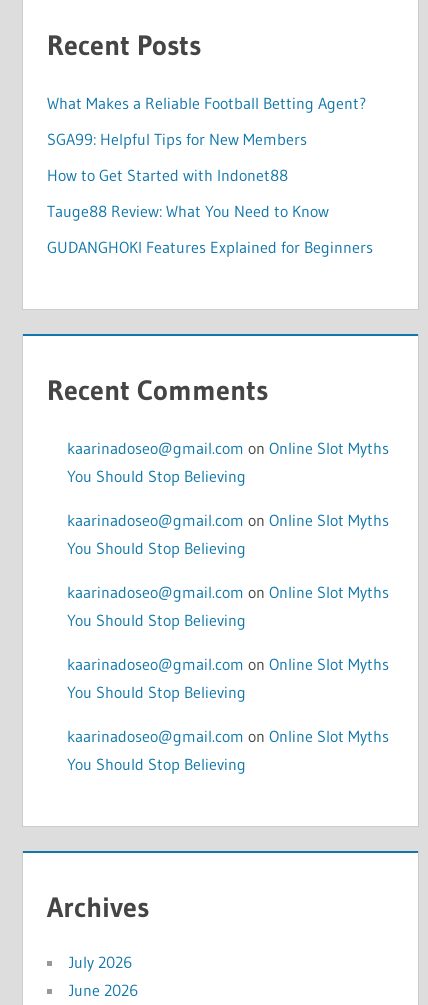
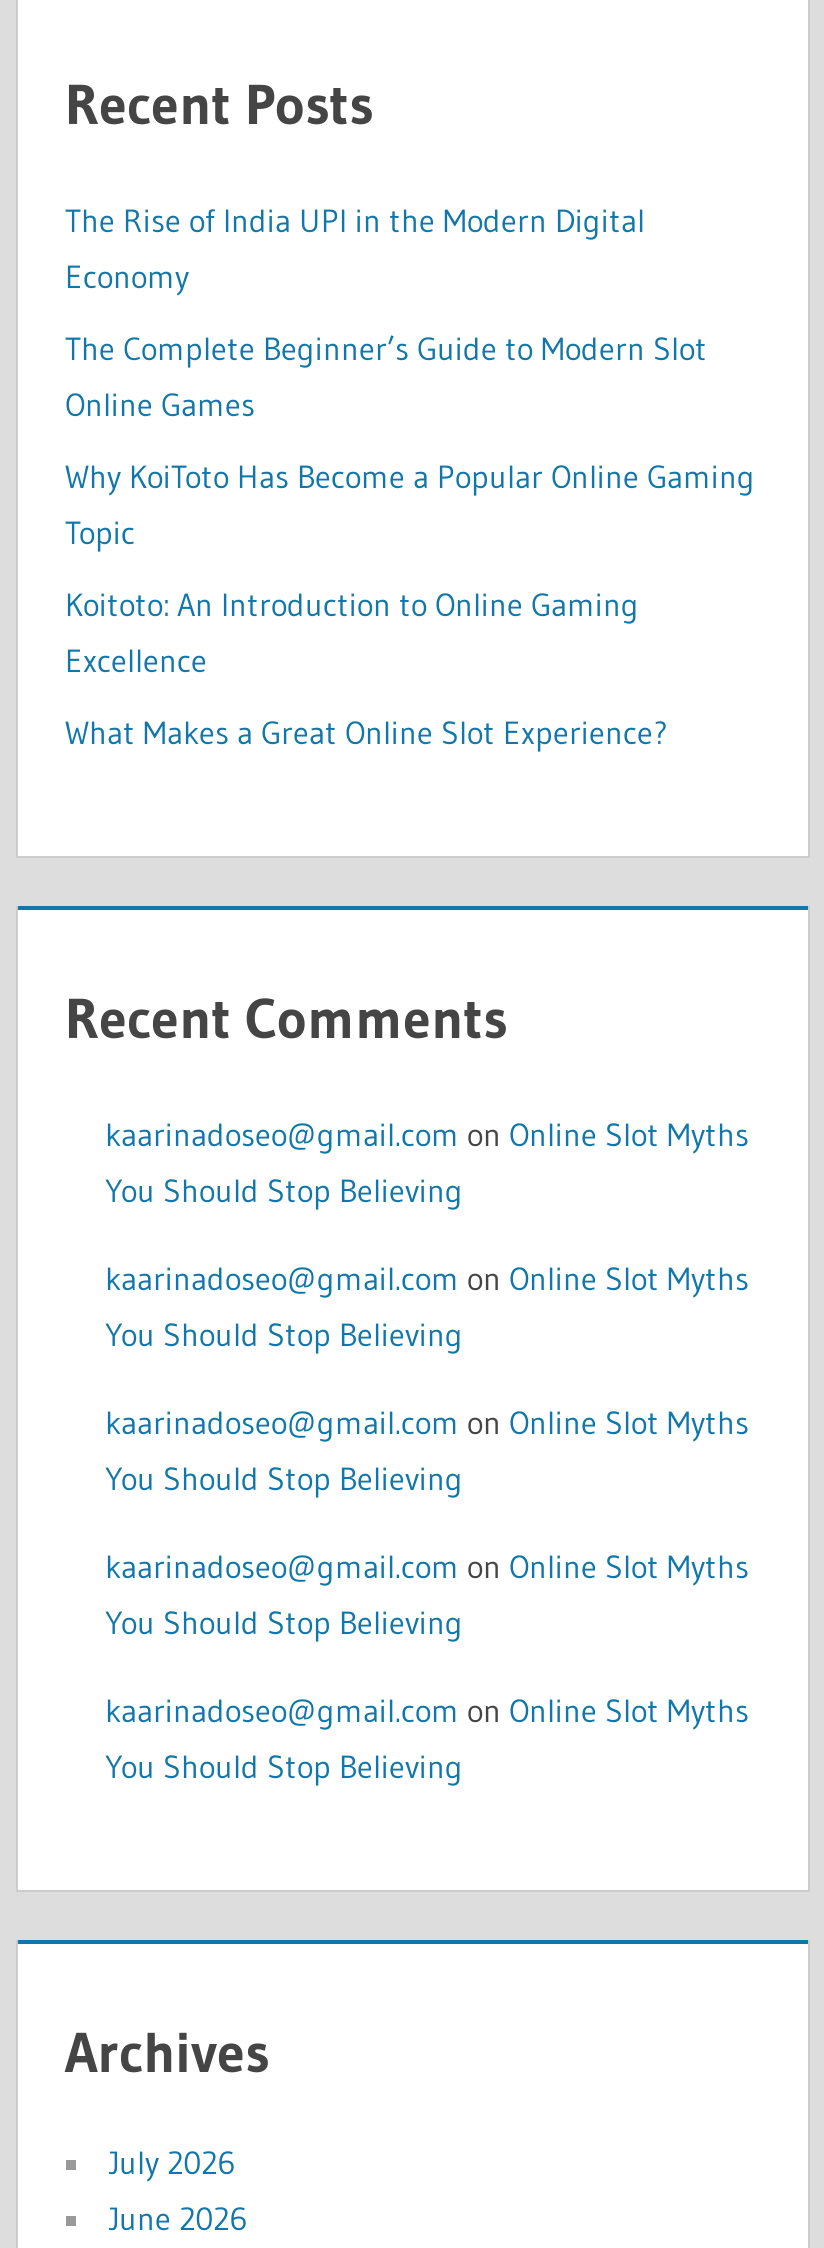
[46,93,365,113] What Makes a Reliable Football Betting Agent? -> [65,200,645,296] The Rise of India UPI in the Modern Digital | Economy
[46,129,306,149] SGA99: Helpful Tips for New Members -> [65,328,707,424] The Complete Beginner’s Guide to Modern Slot | Online Games
[46,165,287,185] How to Get Started with Indonet88 -> [65,456,755,552] Why KoiToto Has Become a Popular Online Gaming | Topic
[46,201,328,221] Tauge88 Review: What You Need to Know -> [65,584,639,680] Koitoto: An Introduction to Online Gaming | Excellence
[46,237,372,257] GUDANGHOKI Features Explained for Beginners -> [65,712,667,752] What Makes a Great Online Slot Experience?

